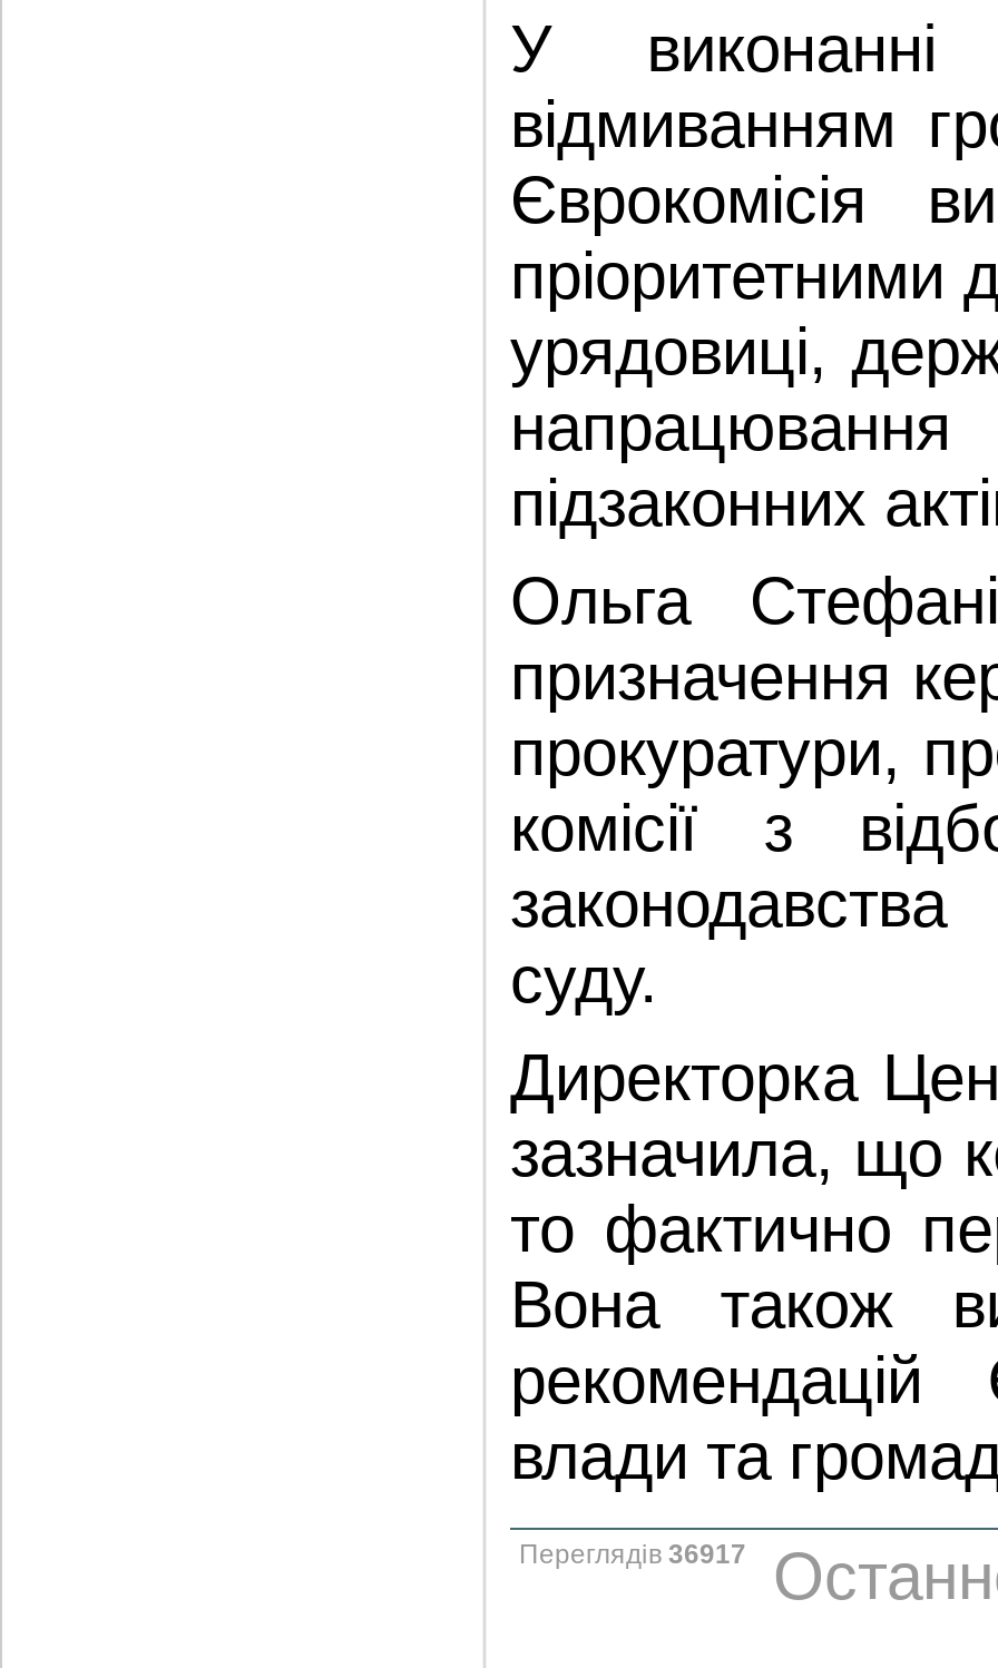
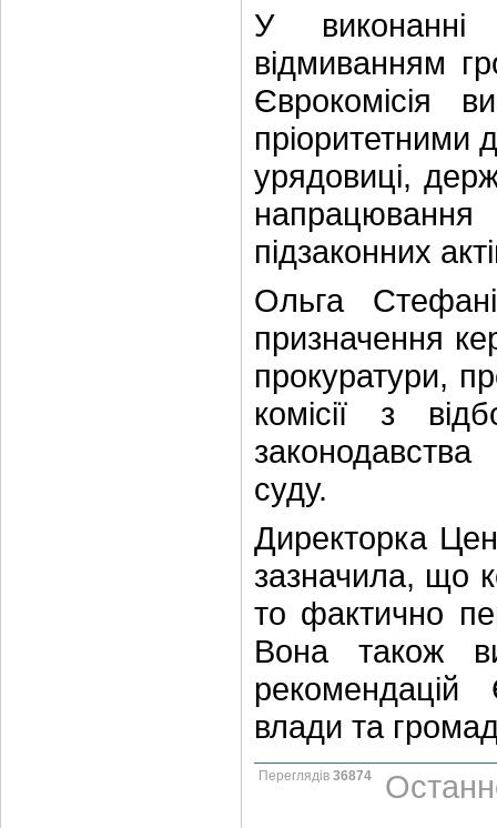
[519,1539,746,1570] Переглядів 36917 -> [258,768,372,784] Переглядів 36874

